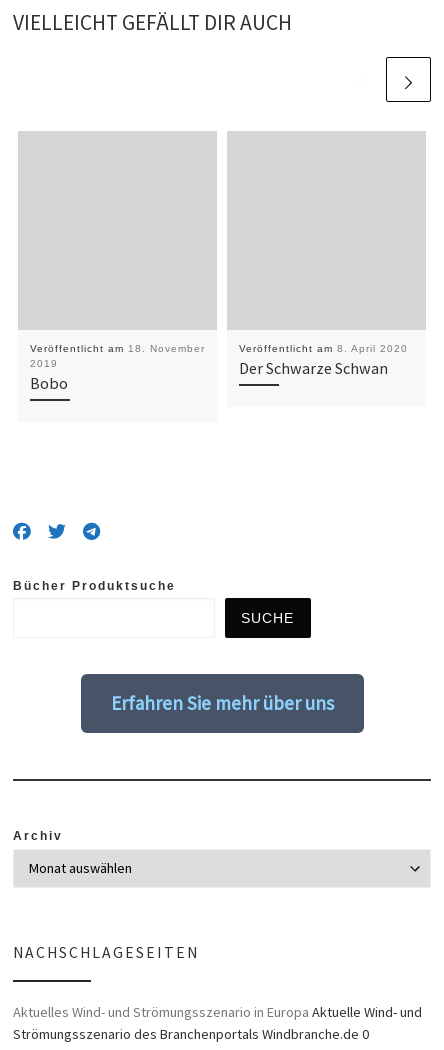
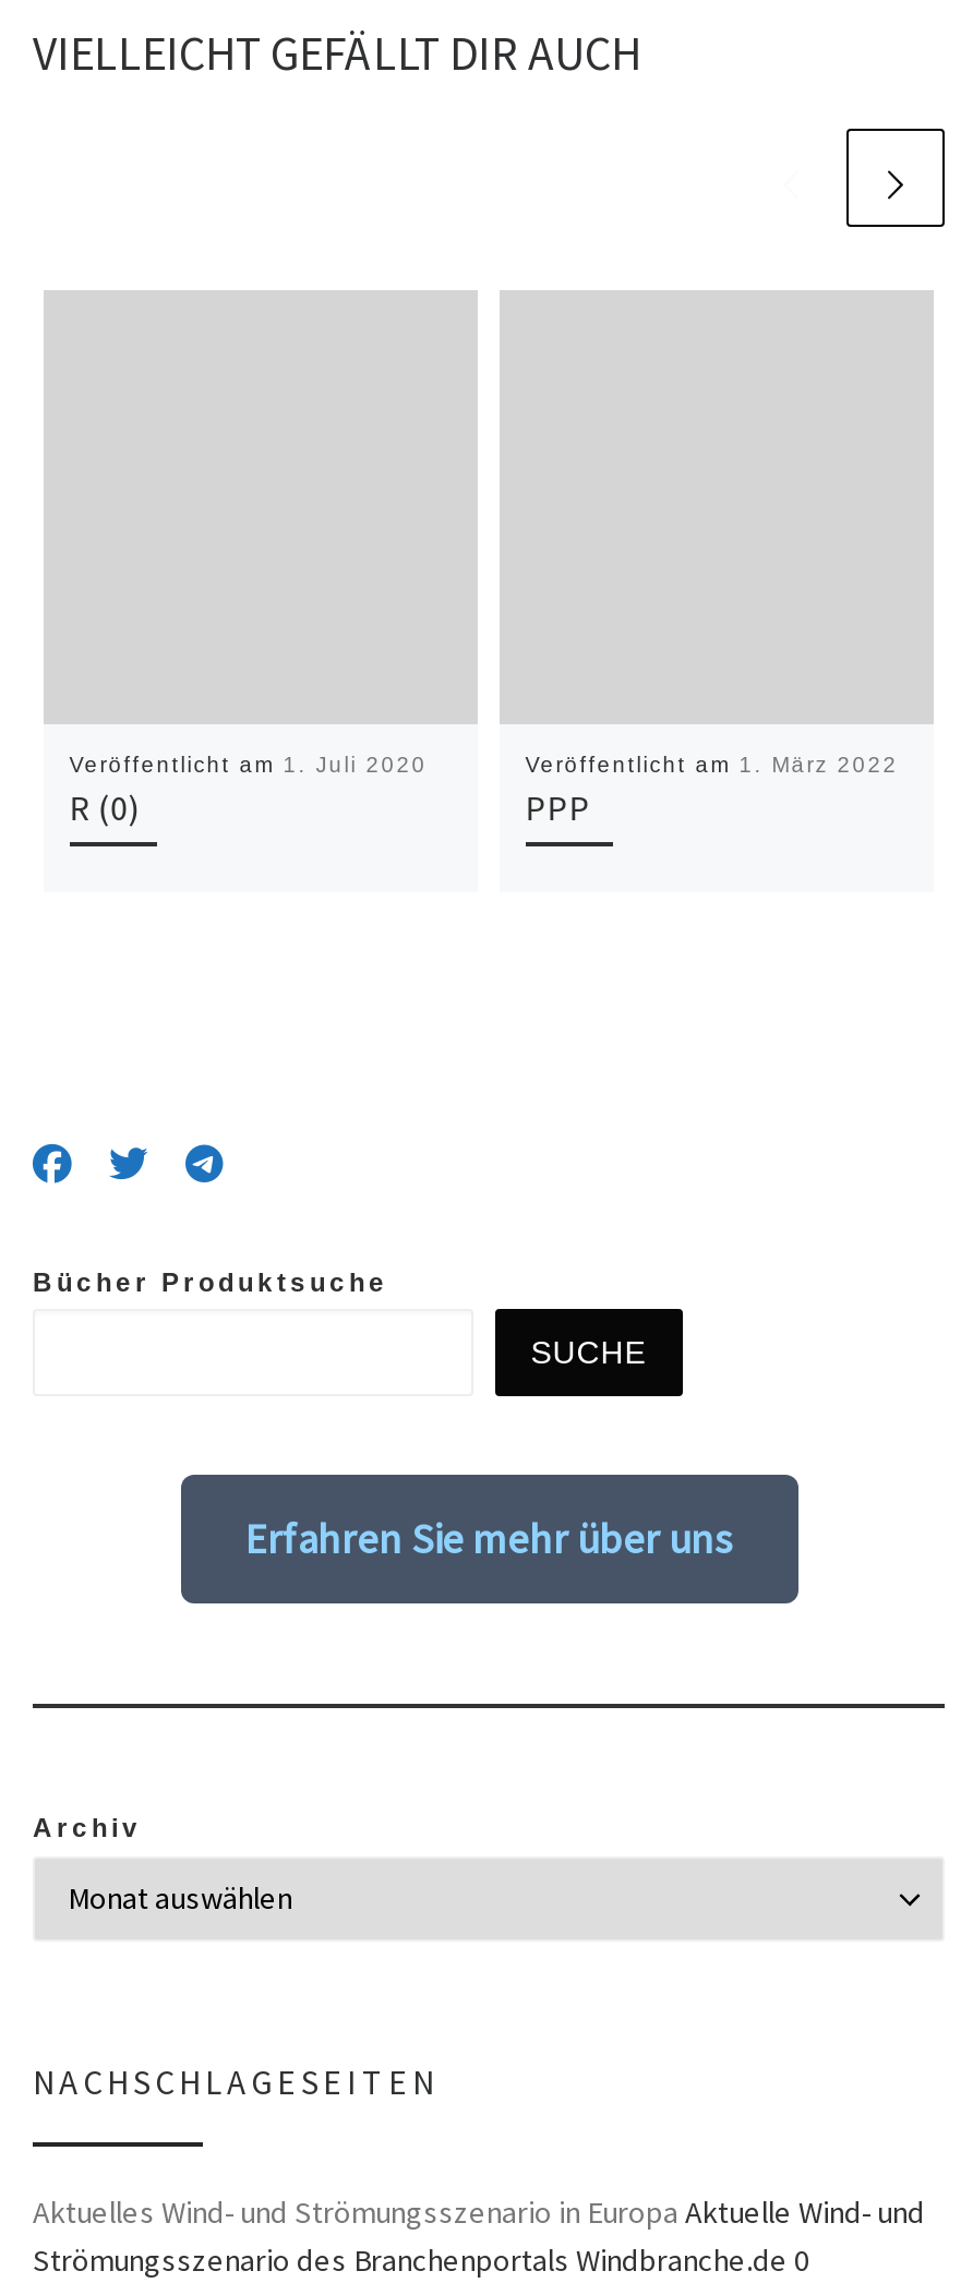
[30,343,205,393] Veröffentlicht am 18. November | 2019 | Bobo -> [69,753,427,829] Veröffentlicht am 1. Juli 2020 | R (0)
[239,343,408,378] Veröffentlicht am 8. April 2020 | Der Schwarze Schwan -> [525,753,898,829] Veröffentlicht am 1. März 2022 | PPP

